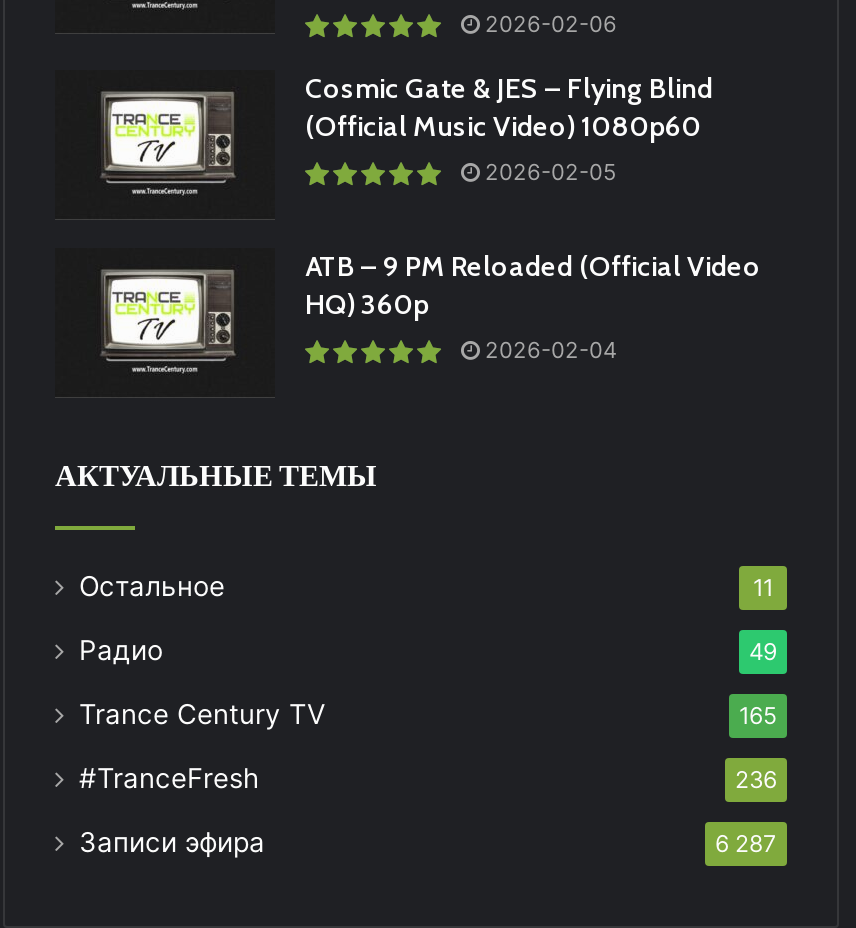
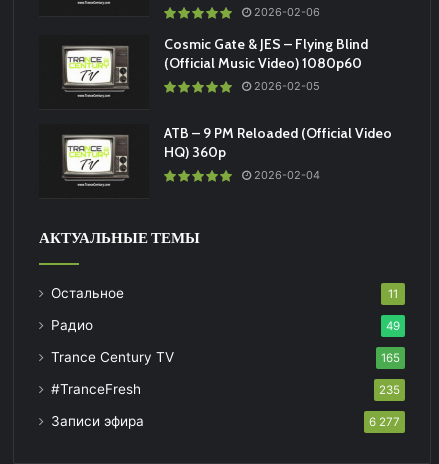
[735,766,777,794] 236 -> [379,383,400,397] 235
[715,830,777,858] 6 287 -> [369,415,400,429] 6 277

